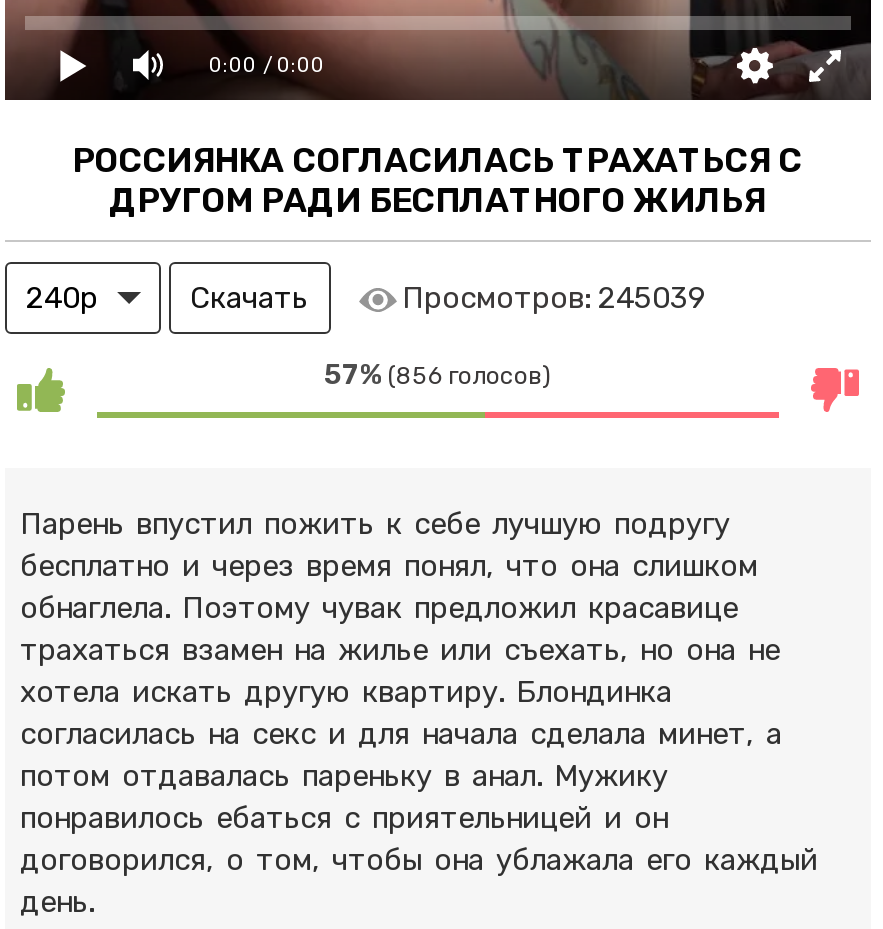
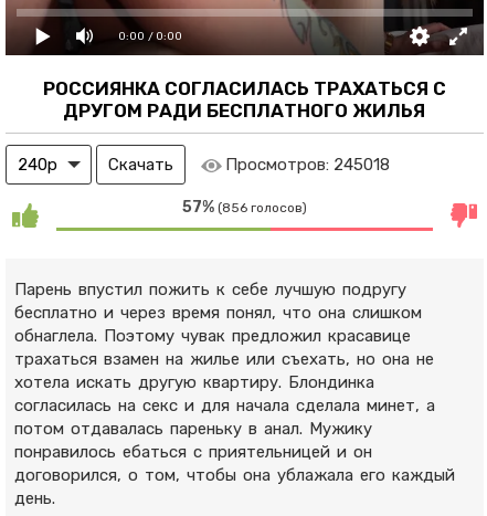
[402,279,706,315] Просмотров: 245039 -> [225,154,389,174] Просмотров: 245018

